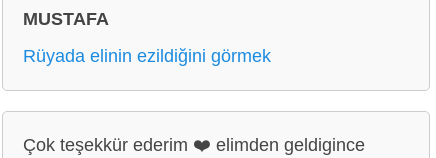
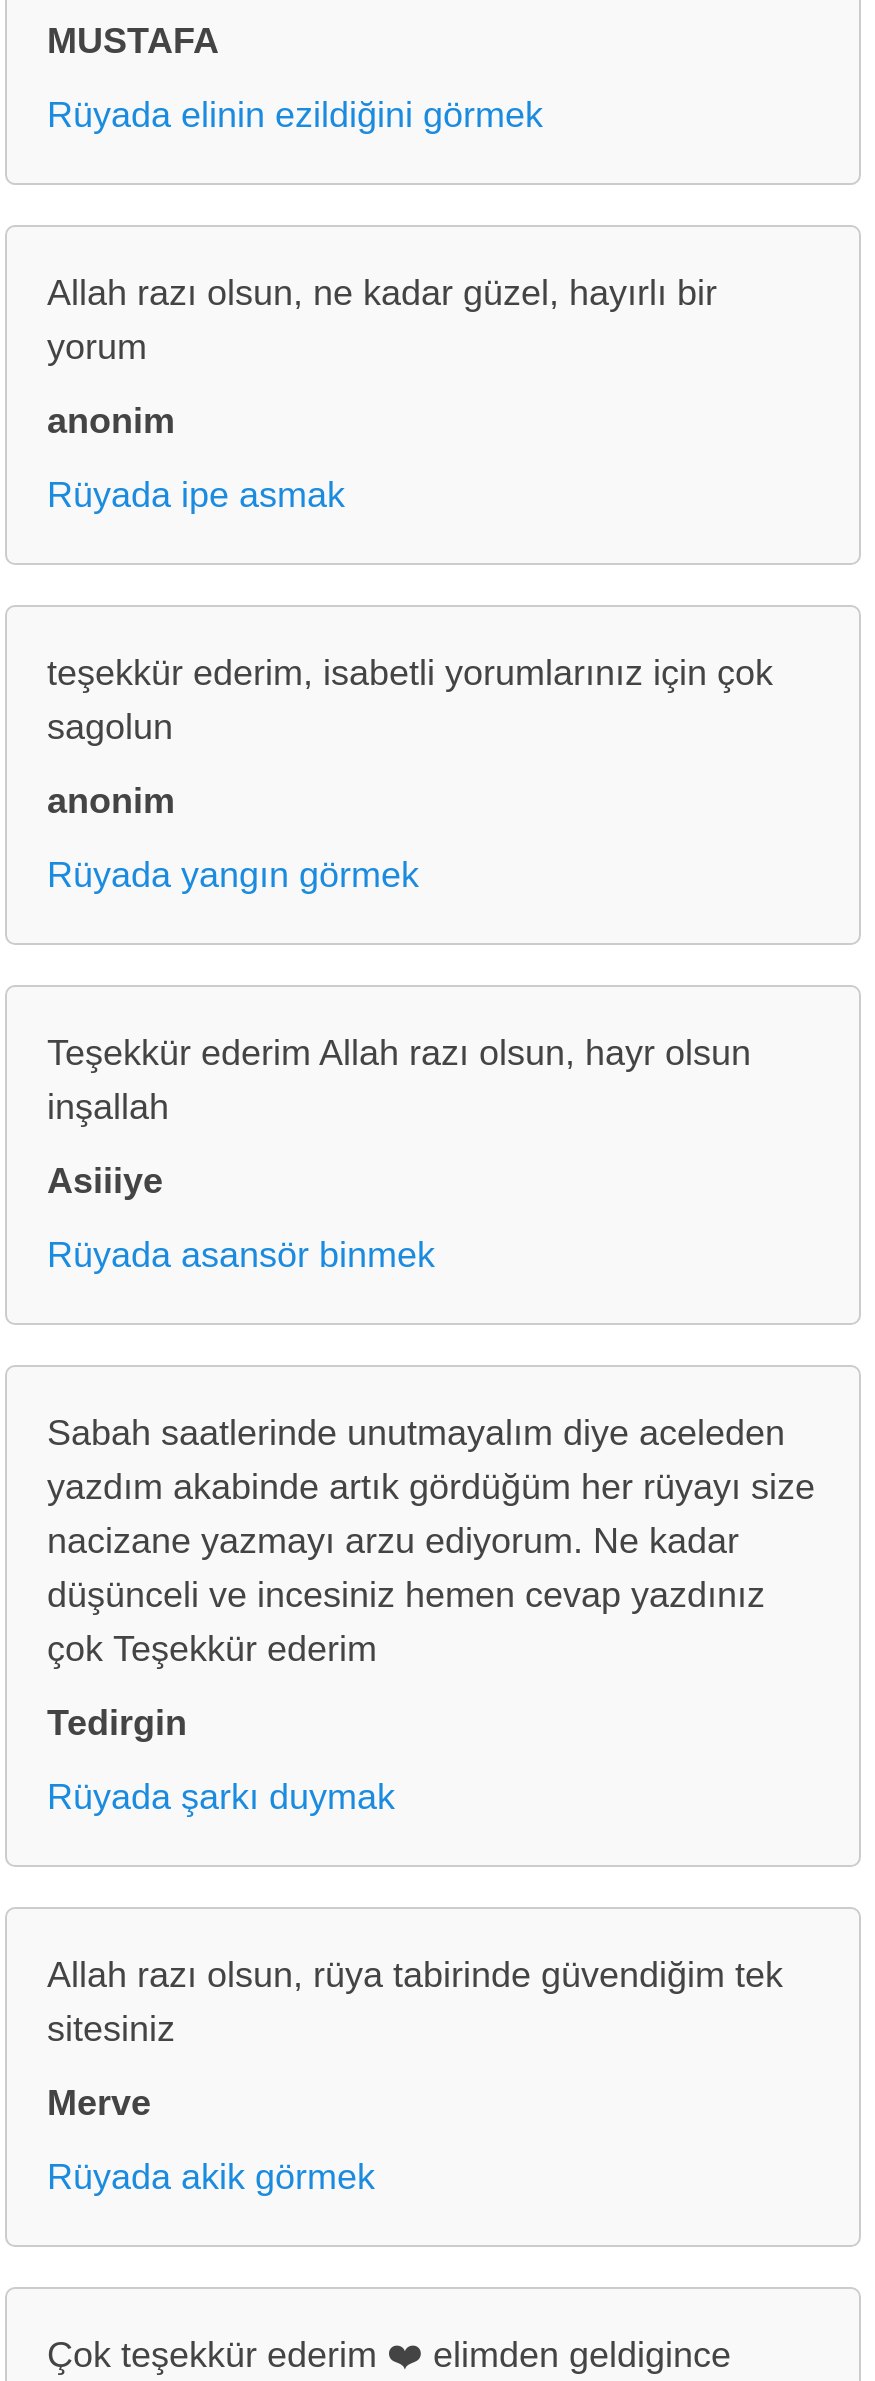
none -> [47,273,717,515] Allah razı olsun, ne kadar güzel, hayırlı bir | yorum | anonim | Rüyada ipe asmak
none -> [47,653,773,895] teşekkür ederim, isabetli yorumlarınız için çok | sagolun | anonim | Rüyada yangın görmek
none -> [47,1033,751,1275] Teşekkür ederim Allah razı olsun, hayr olsun | inşallah | Asiiiye | Rüyada asansör binmek
none -> [47,1413,815,1817] Sabah saatlerinde unutmayalım diye aceleden | yazdım akabinde artık gördüğüm her rüyayı size | nacizane yazmayı arzu ediyorum. Ne kadar | düşünceli ve incesiniz hemen cevap yazdınız | çok Teşekkür ederim | Tedirgin | Rüyada şarkı duymak
none -> [47,1955,783,2197] Allah razı olsun, rüya tabirinde güvendiğim tek | sitesiniz | Merve | Rüyada akik görmek

